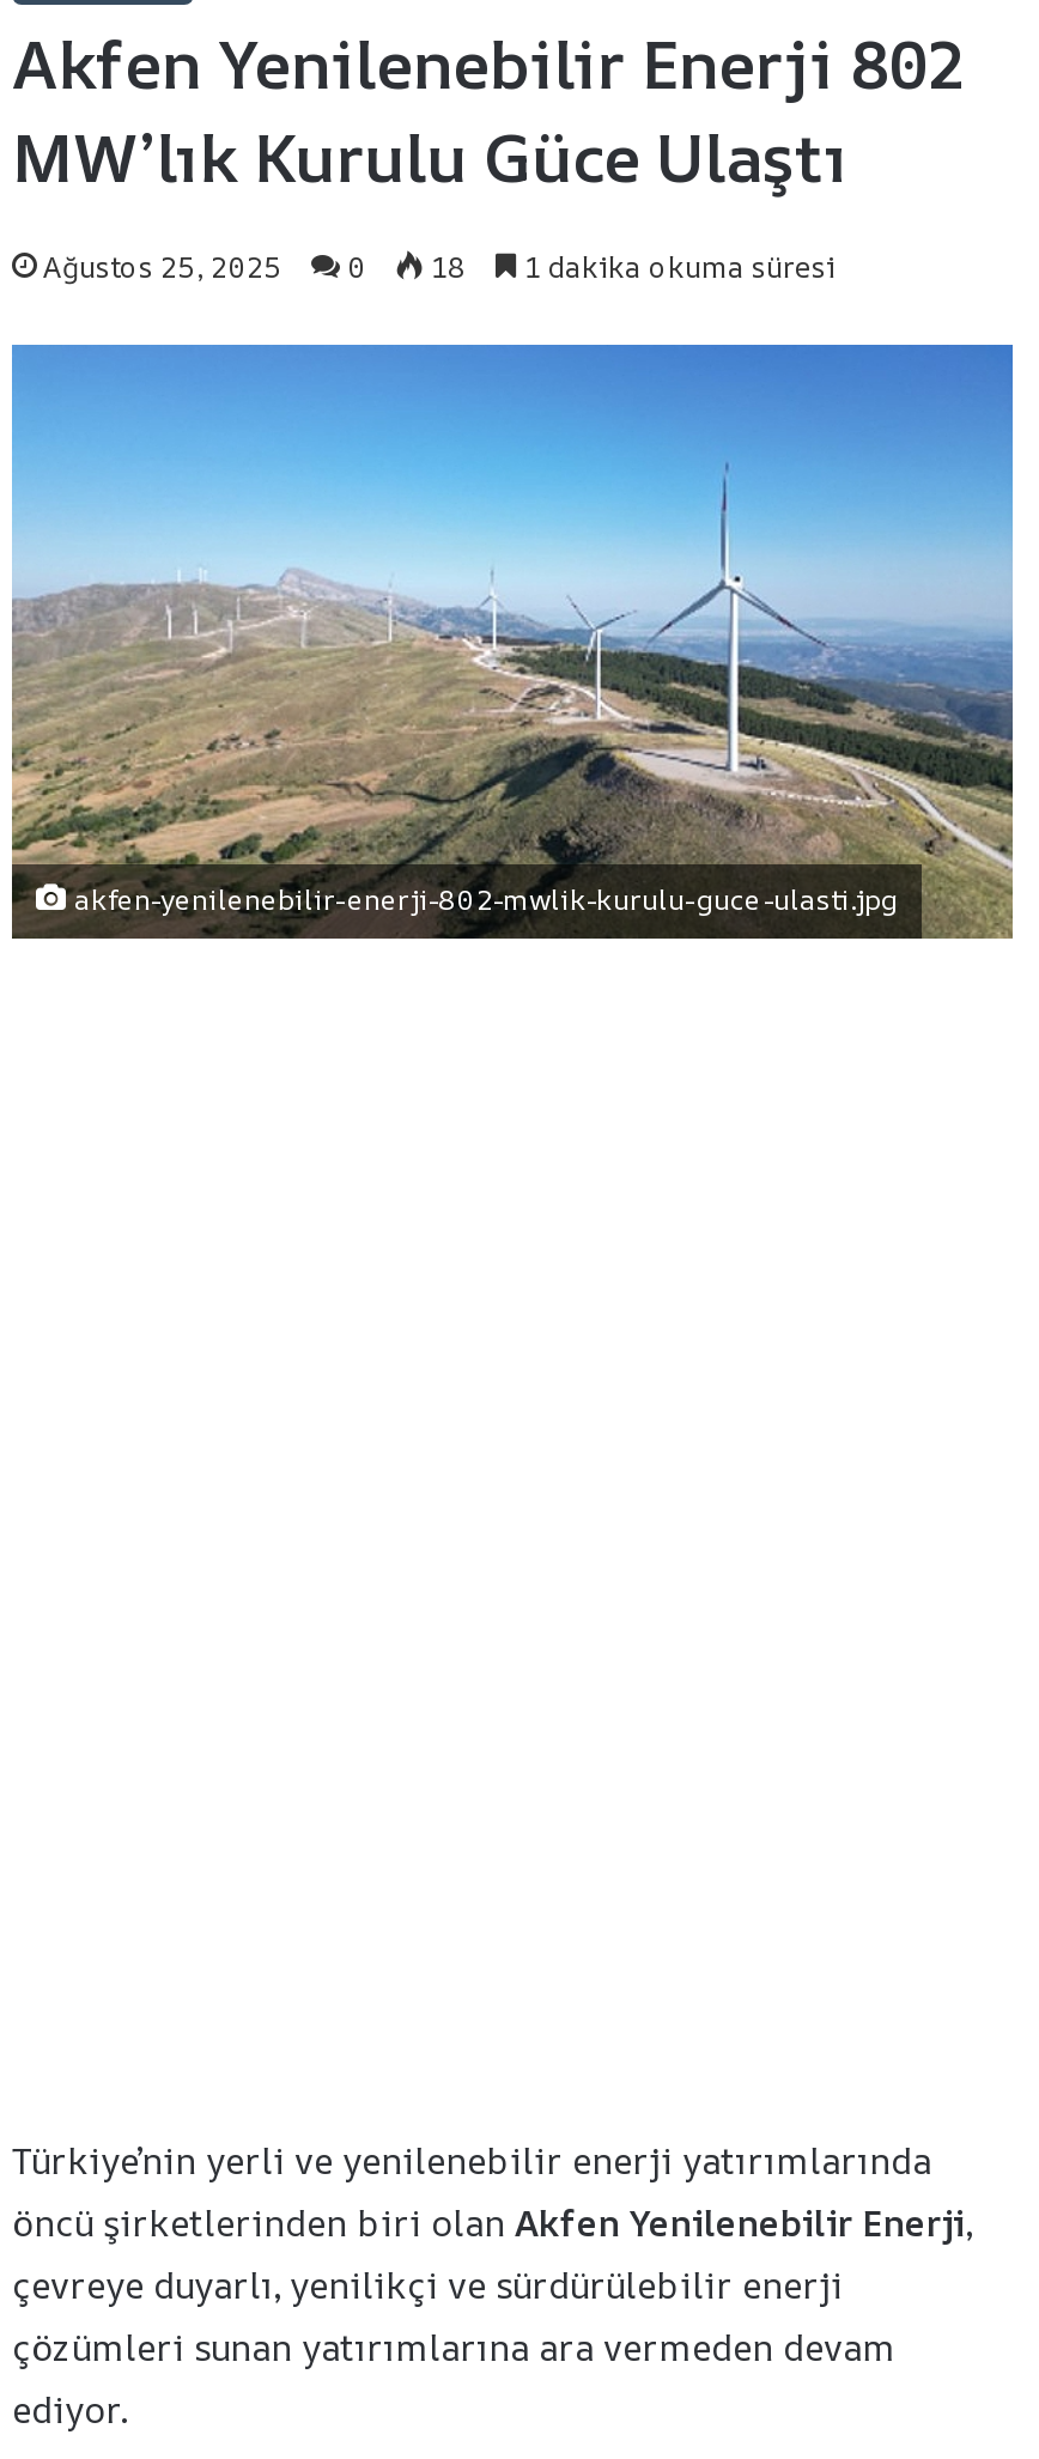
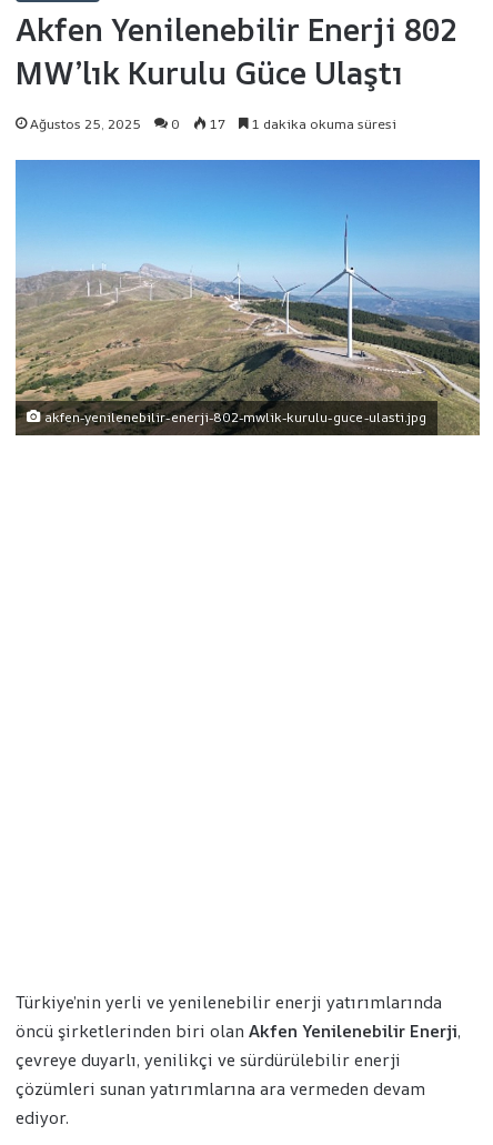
[43,246,836,287] Ağustos 25, 2025 0 18 1 dakika okuma süresi -> [30,114,396,133] Ağustos 25, 2025 0 17 1 dakika okuma süresi

